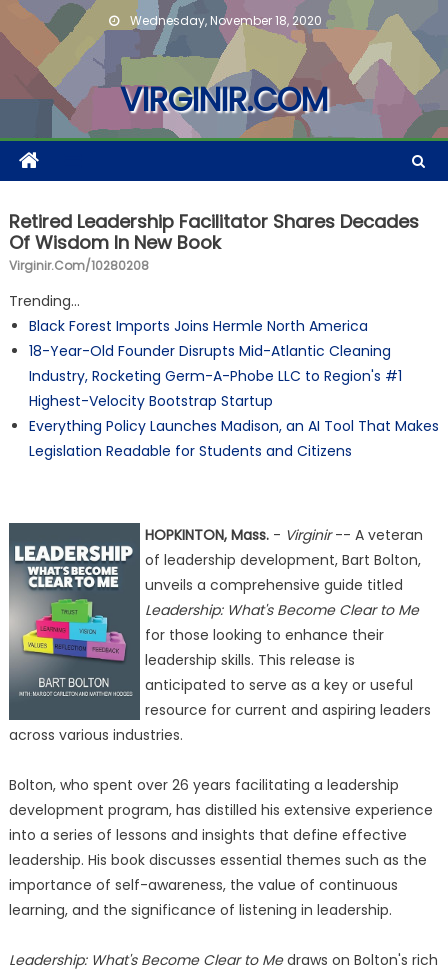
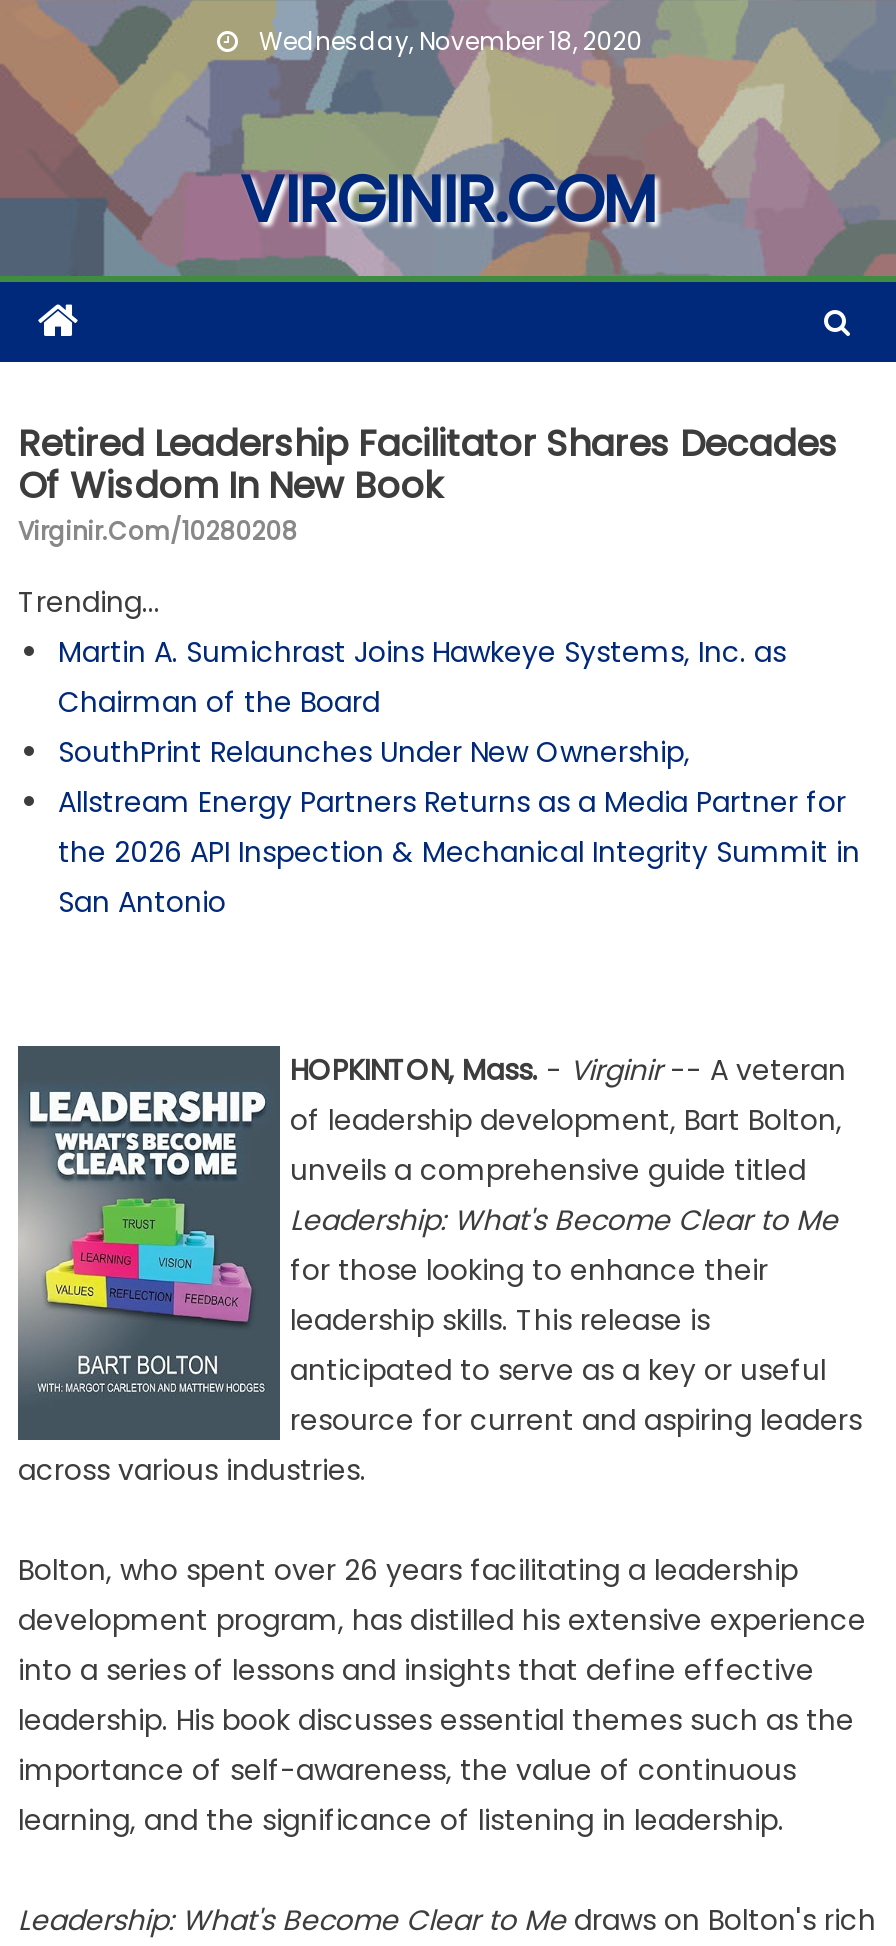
[29,316,439,461] Black Forest Imports Joins Hermle North America | 18-Year-Old Founder Disrupts Mid-Atlantic Cleaning | Industry, Rocketing Germ-A-Phobe LLC to Region's #1 | Highest-Velocity Bootstrap Startup | Everything Policy Launches Madison, an AI Tool That Makes | Legislation Readable for Students and Citizens -> [58,632,860,922] Martin A. Sumichrast Joins Hawkeye Systems, Inc. as | Chairman of the Board | SouthPrint Relaunches Under New Ownership, | Allstream Energy Partners Returns as a Media Partner for | the 2026 API Inspection & Mechanical Integrity Summit in | San Antonio

